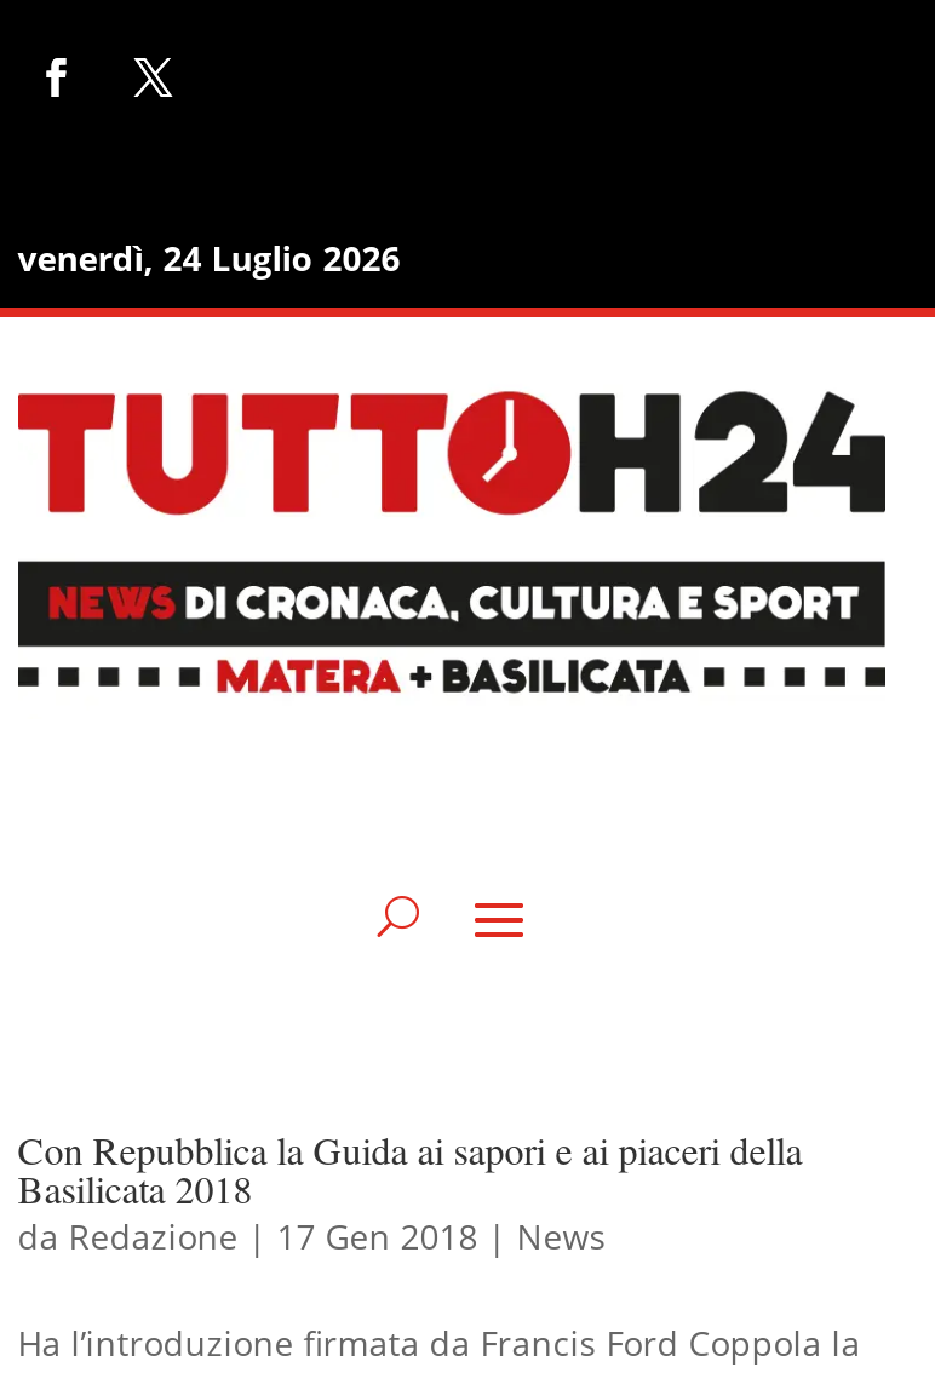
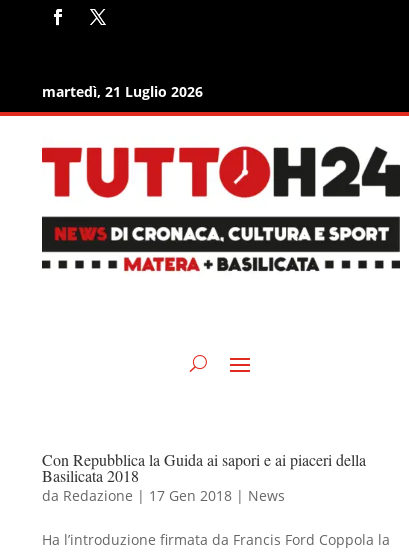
[18,235,400,281] venerdì, 24 Luglio 2026 -> [42,82,203,101] martedì, 21 Luglio 2026

